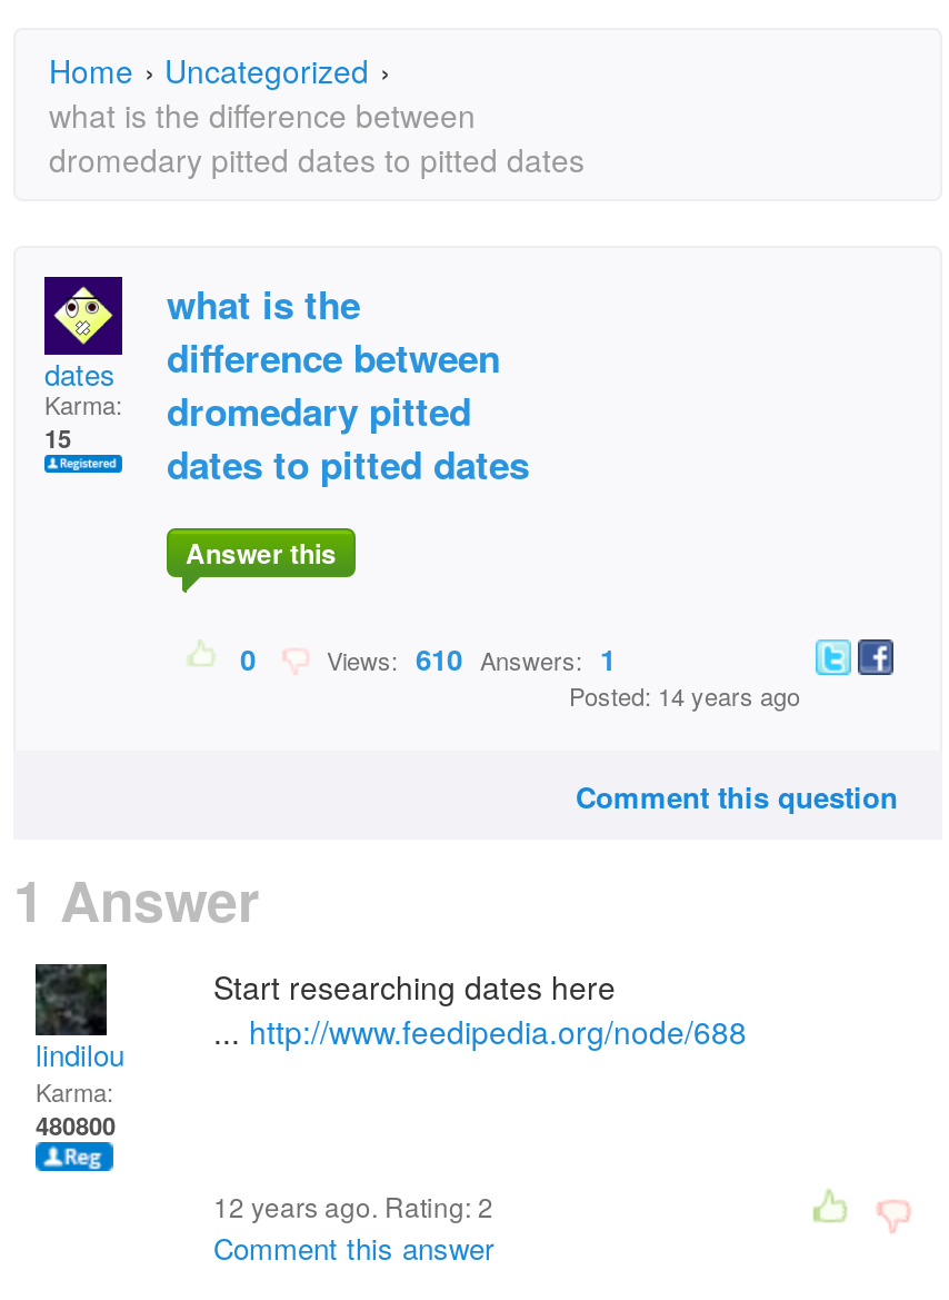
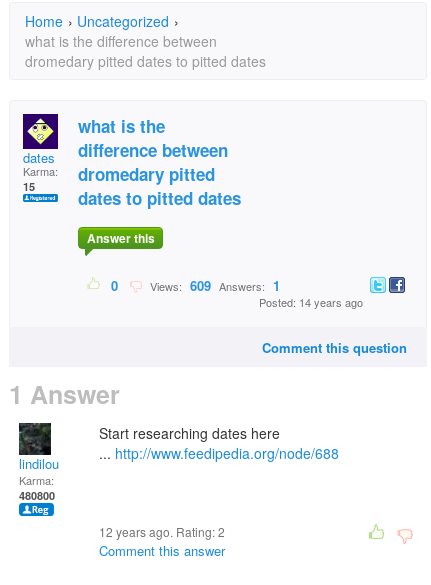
[313,637,616,680] Views: 610 Answers: 1 -> [144,276,280,295] Views: 609 Answers: 1

